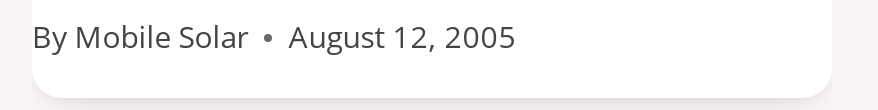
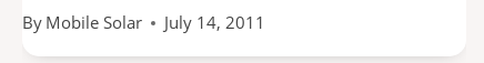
[32,16,516,56] By Mobile Solar August 12, 2005 -> [22,11,266,33] By Mobile Solar July 14, 2011

